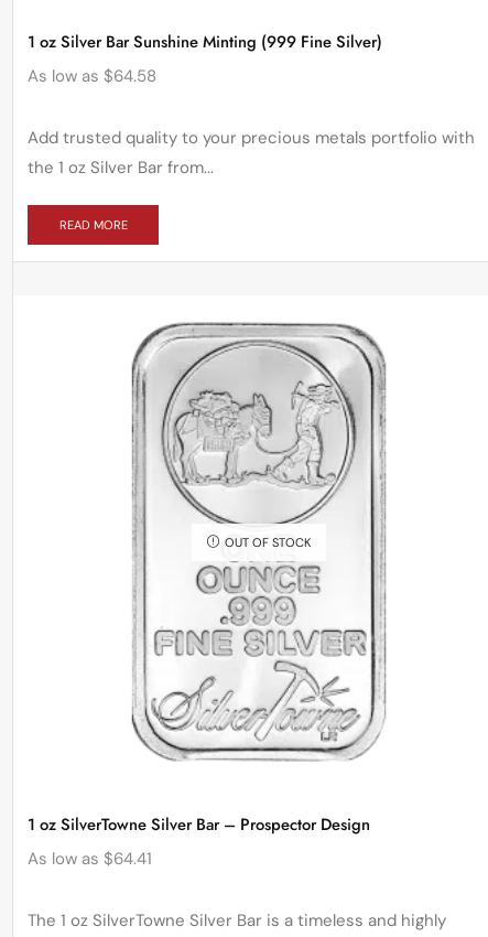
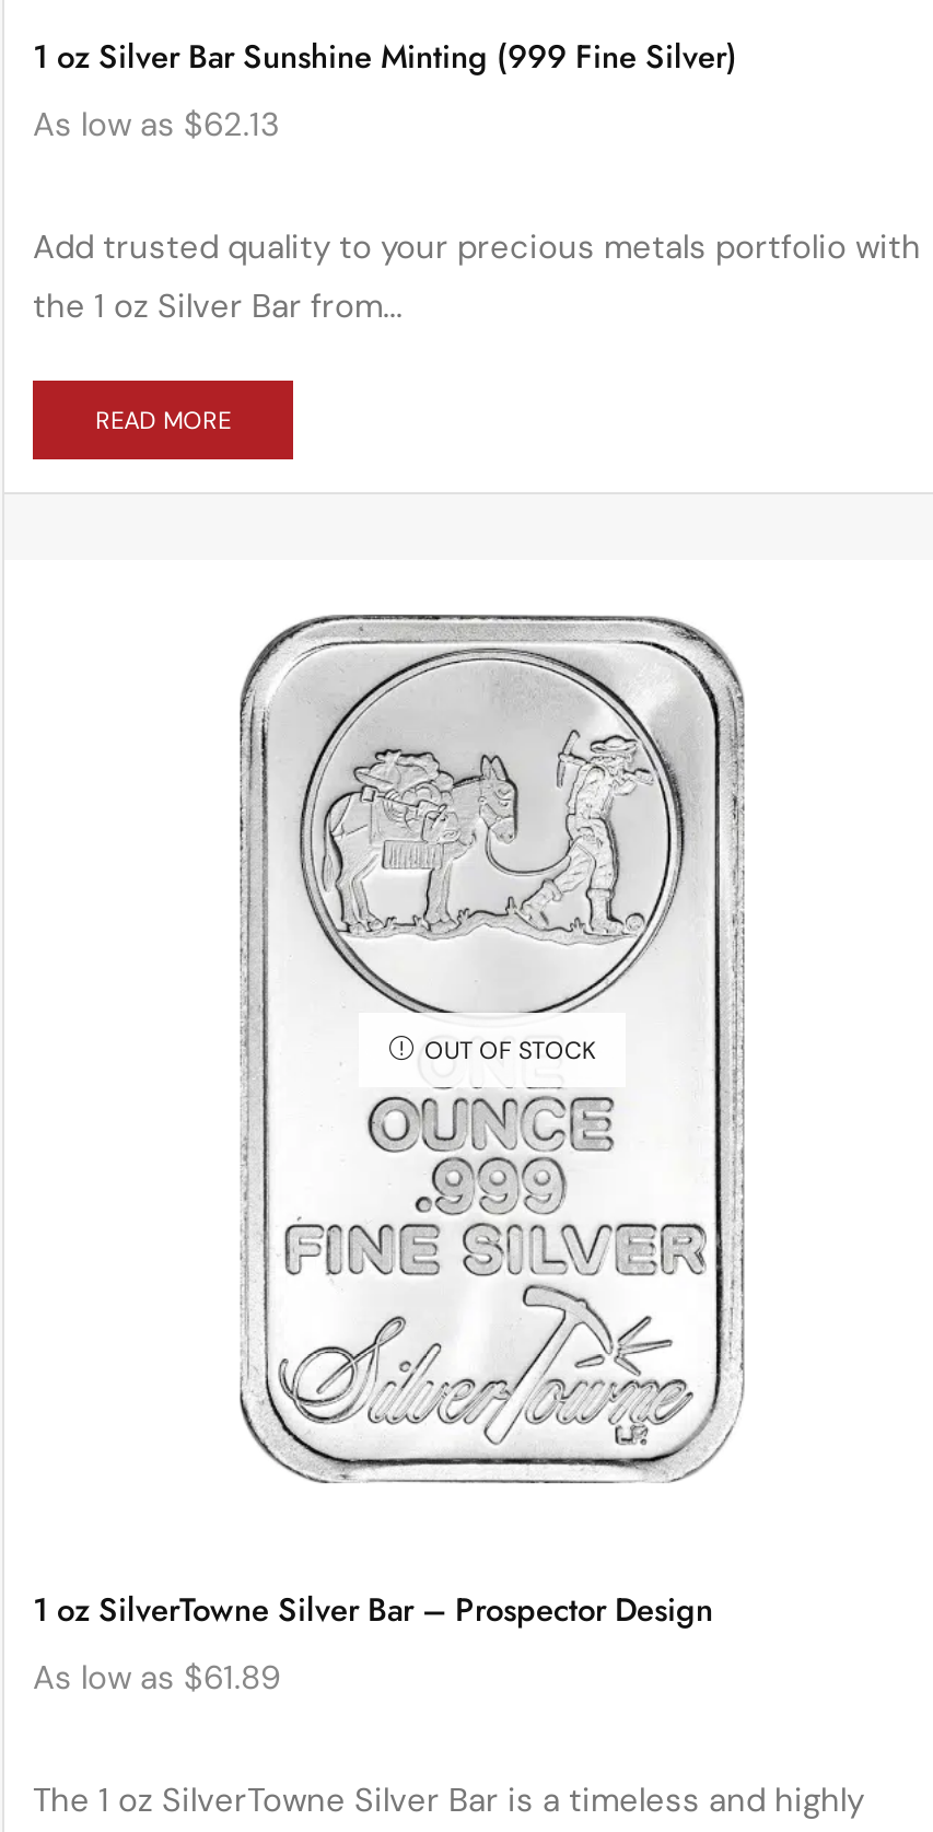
[28,65,156,87] As low as $64.58 -> [33,102,280,146] As low as $62.13
[28,847,152,870] As low as $64.41 -> [33,1655,280,1699] As low as $61.89

